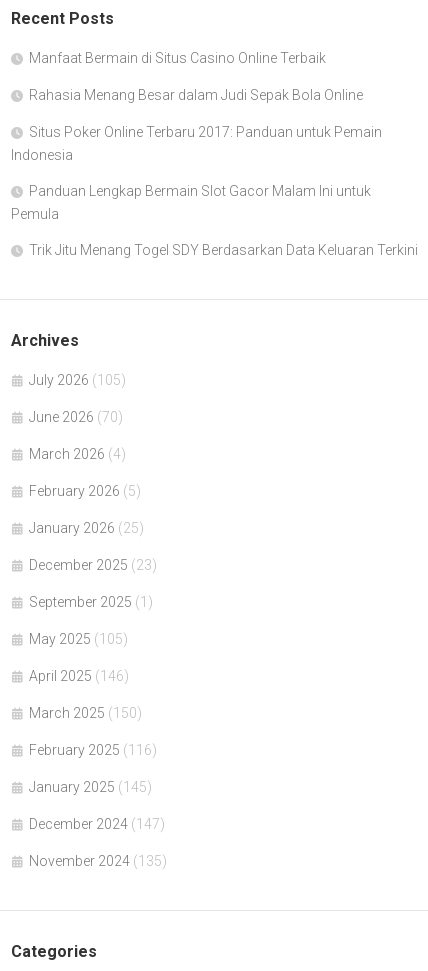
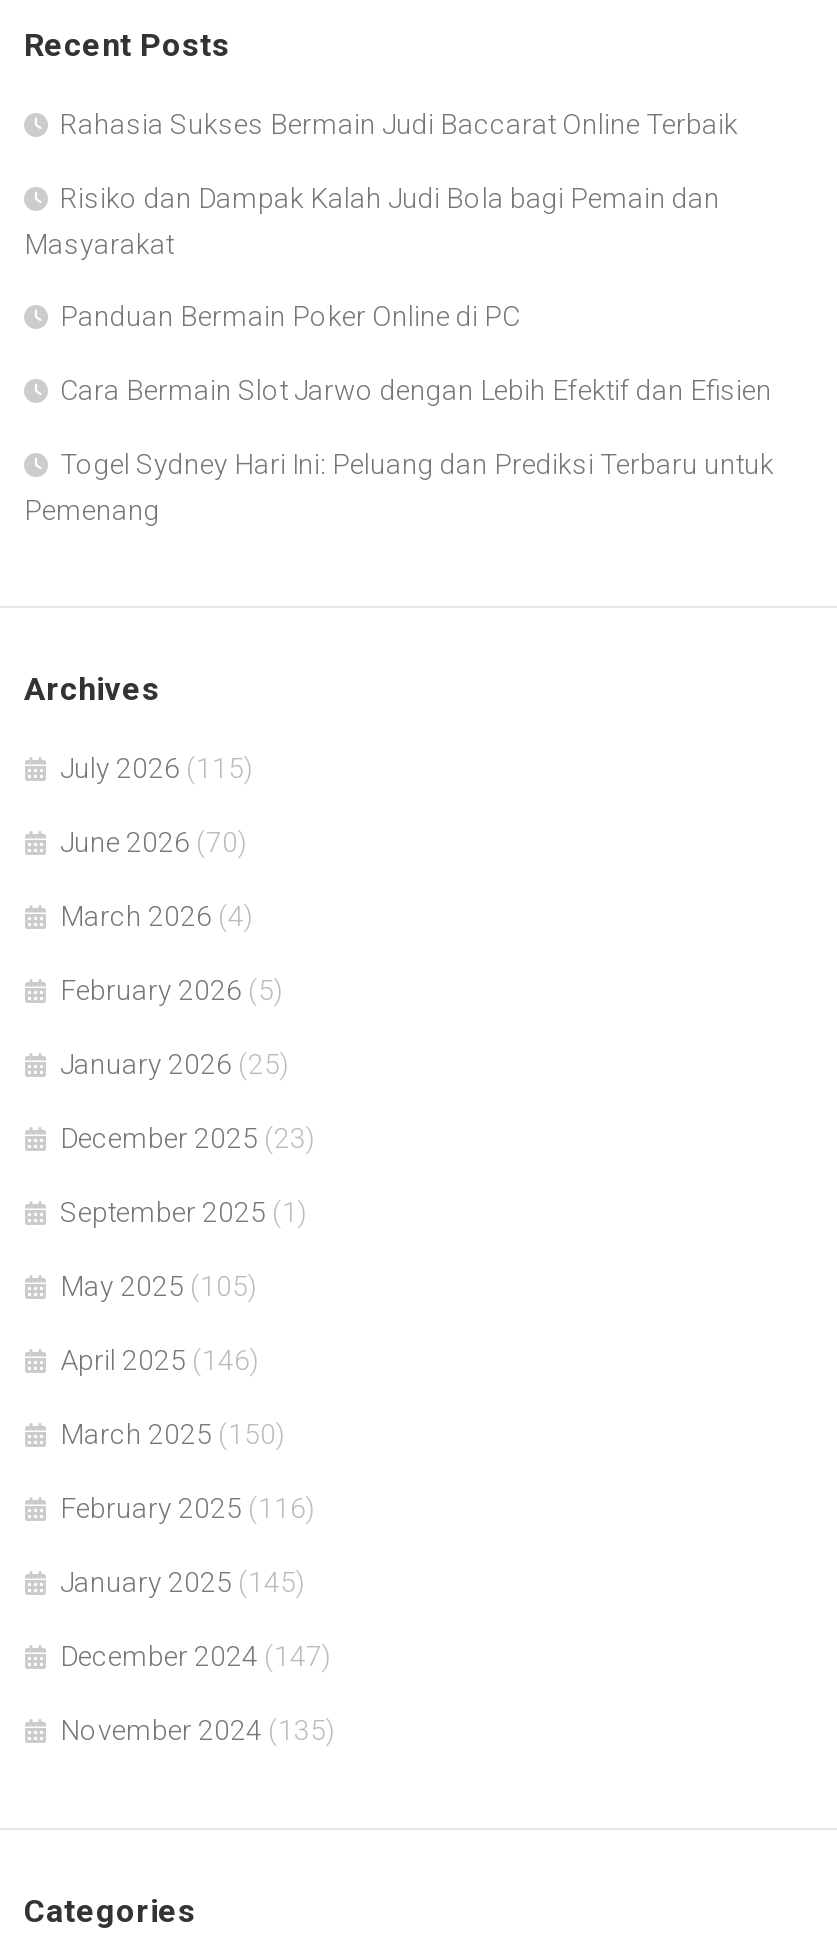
[29,50,326,66] Manfaat Bermain di Situs Casino Online Terbaik -> [60,109,738,141] Rahasia Sukses Bermain Judi Baccarat Online Terbaik
[29,87,363,103] Rahasia Menang Besar dalam Judi Sepak Bola Online -> [24,183,720,261] Risiko dan Dampak Kalah Judi Bola bagi Pemain dan | Masyarakat
[11,124,382,163] Situs Poker Online Terbaru 2017: Panduan untuk Pemain | Indonesia -> [60,301,520,333] Panduan Bermain Poker Online di PC
[11,183,371,222] Panduan Lengkap Bermain Slot Gacor Malam Ini untuk | Pemula -> [60,375,772,407] Cara Bermain Slot Jarwo dengan Lebih Efektif dan Efisien
[29,242,418,258] Trik Jitu Menang Togel SDY Berdasarkan Data Keluaran Terkini -> [24,449,774,527] Togel Sydney Hari Ini: Peluang dan Prediksi Terbaru untuk | Pemenang
[29,372,126,388] July 2026 (105) -> [60,753,254,785] July 2026 (115)

